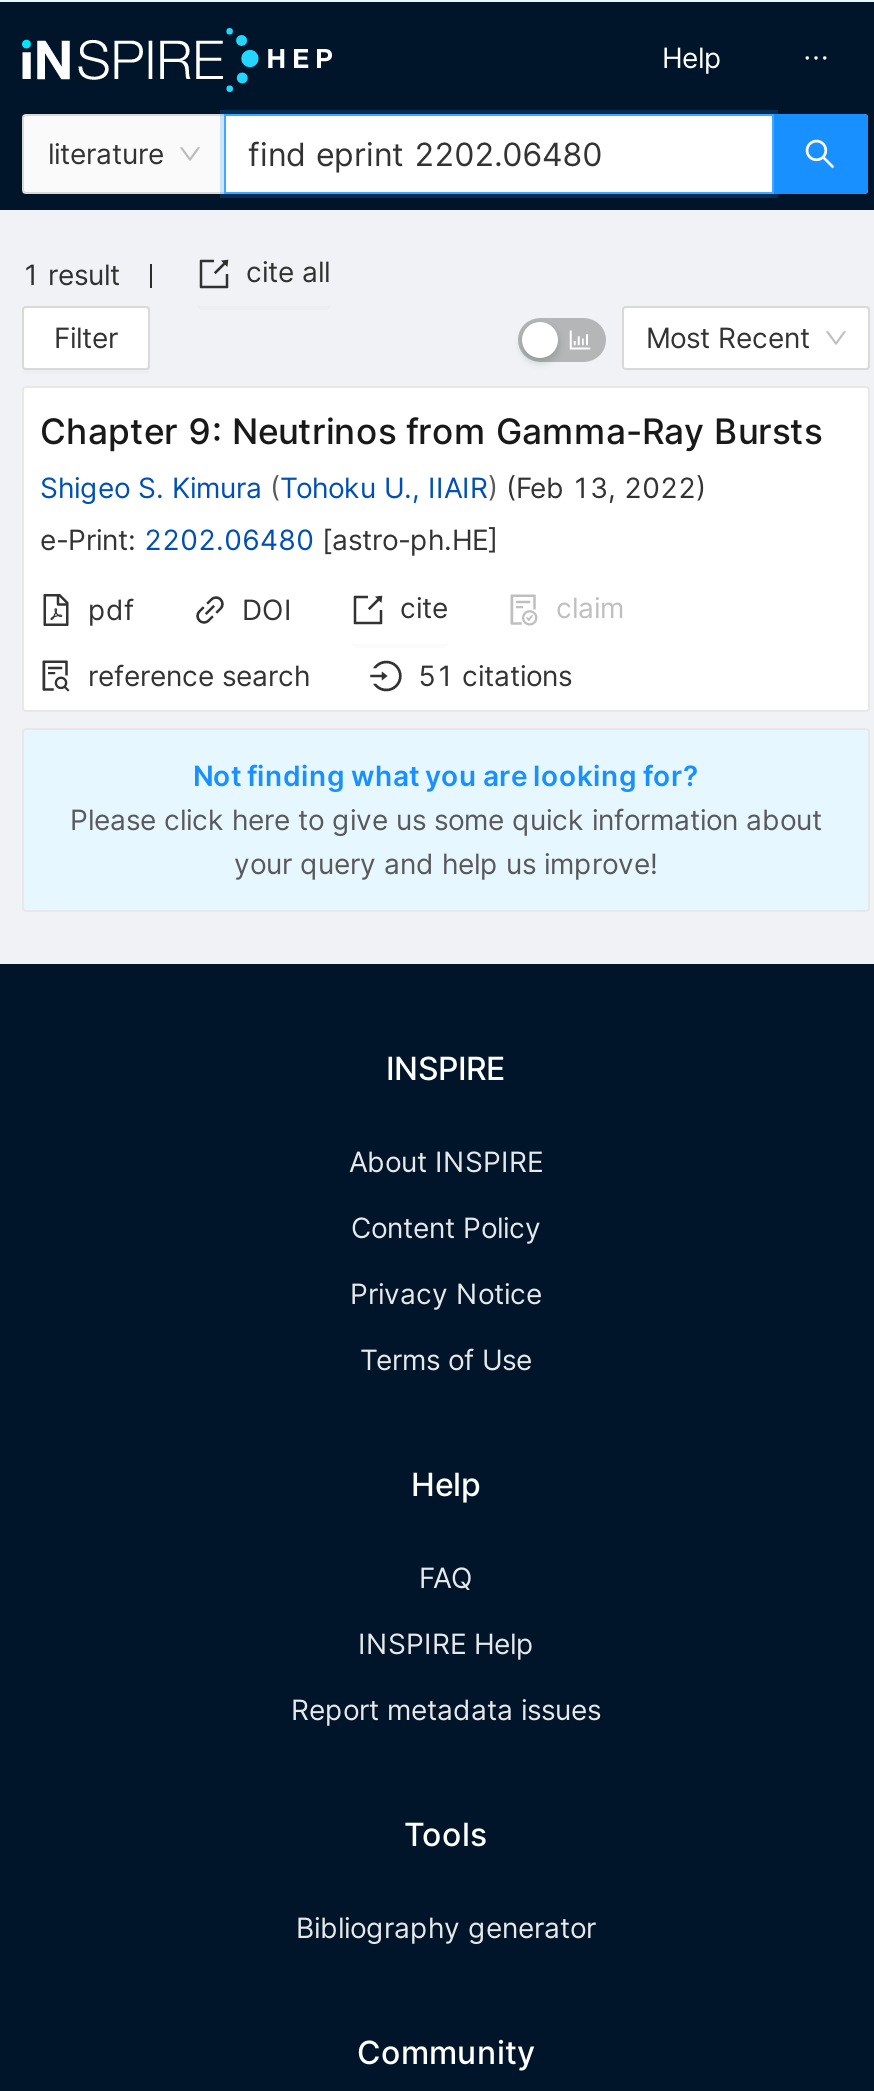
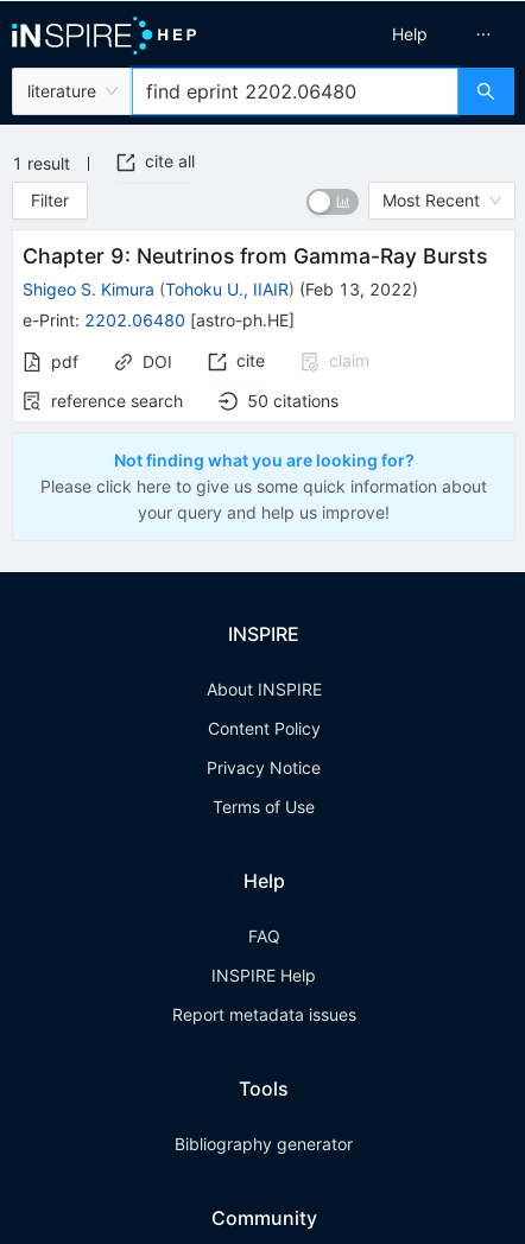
[418,658,572,692] 51 citations -> [247,391,339,411] 50 citations

